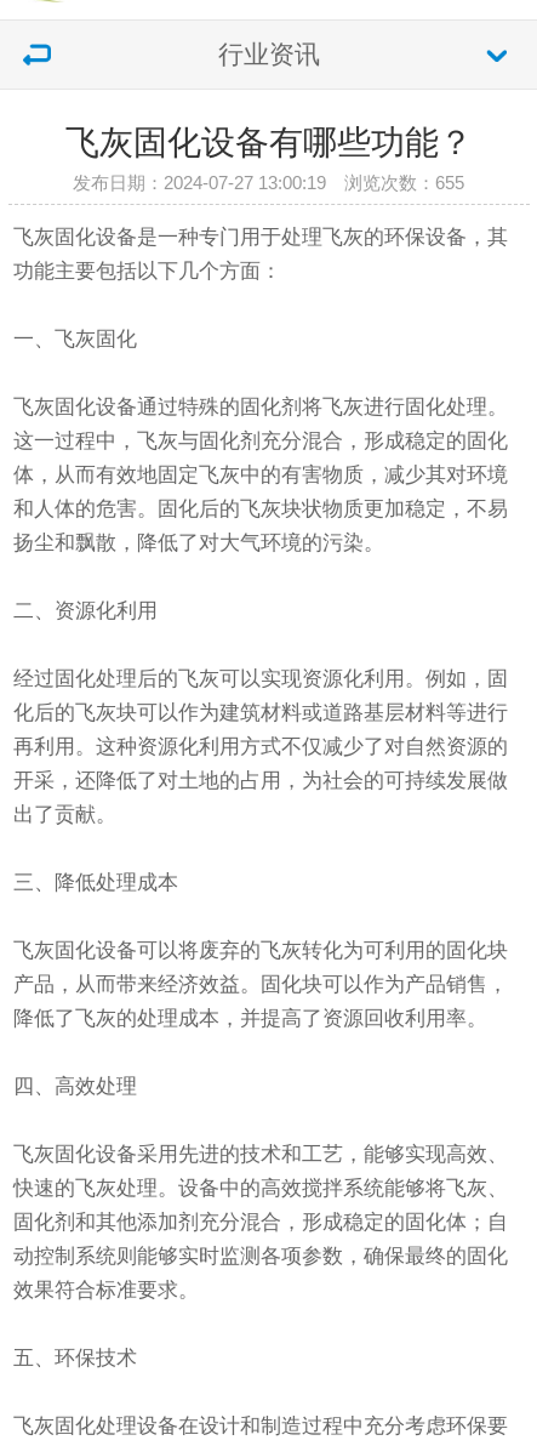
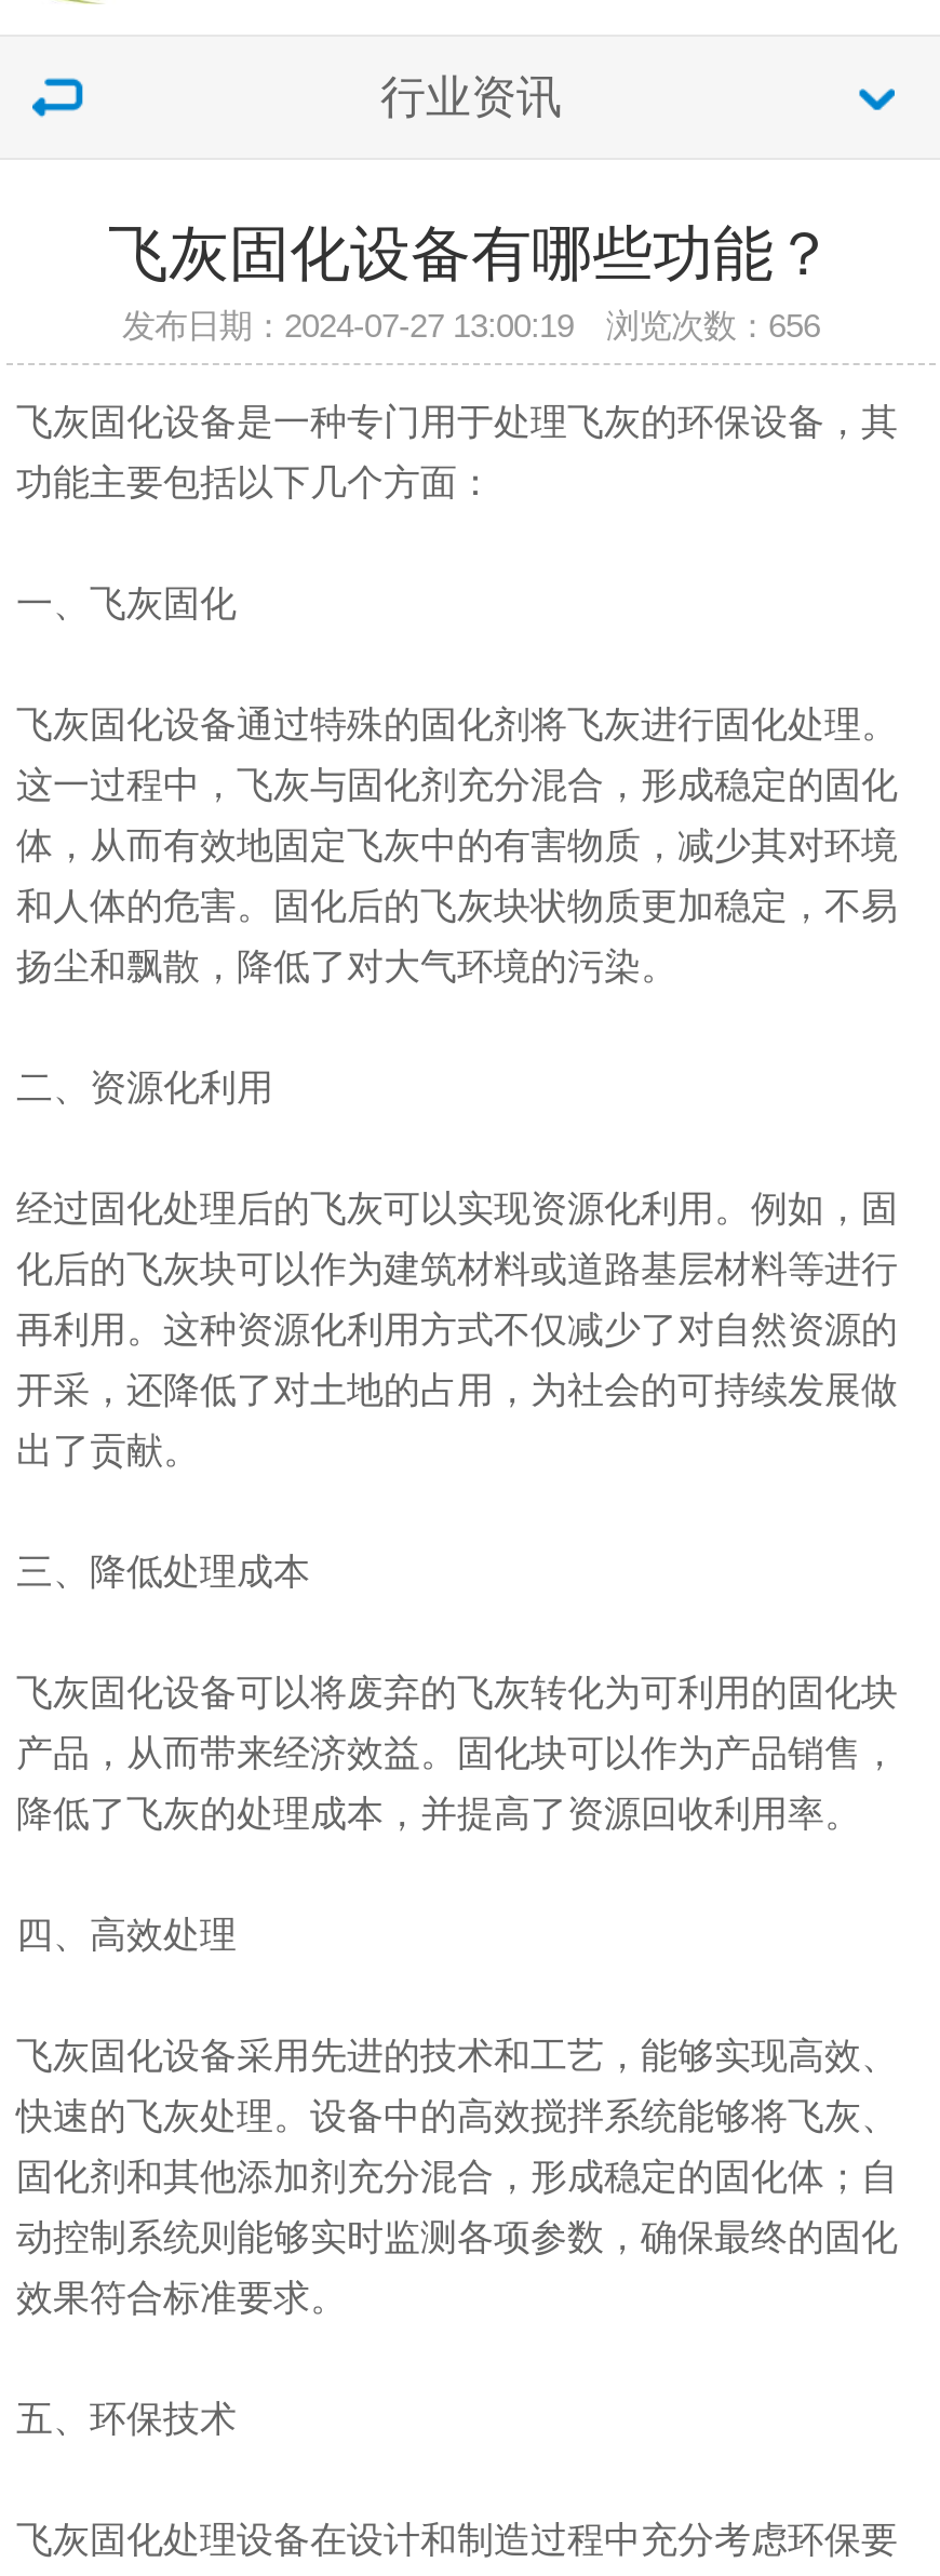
[73,172,465,193] 发布日期：2024-07-27 13:00:19 浏览次数：655 -> [122,307,820,344] 发布日期：2024-07-27 13:00:19 浏览次数：656

